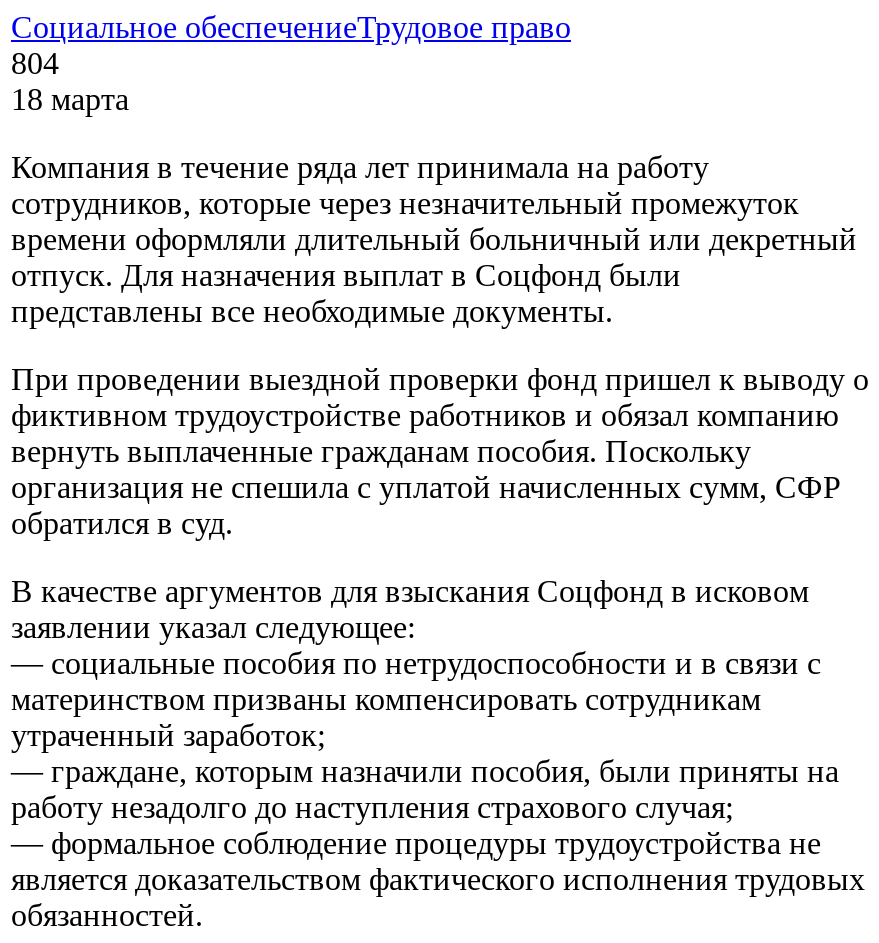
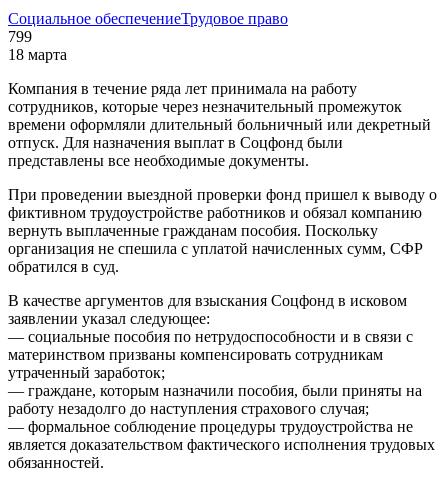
[11,46,59,80] 804 -> [8,28,32,45] 799

